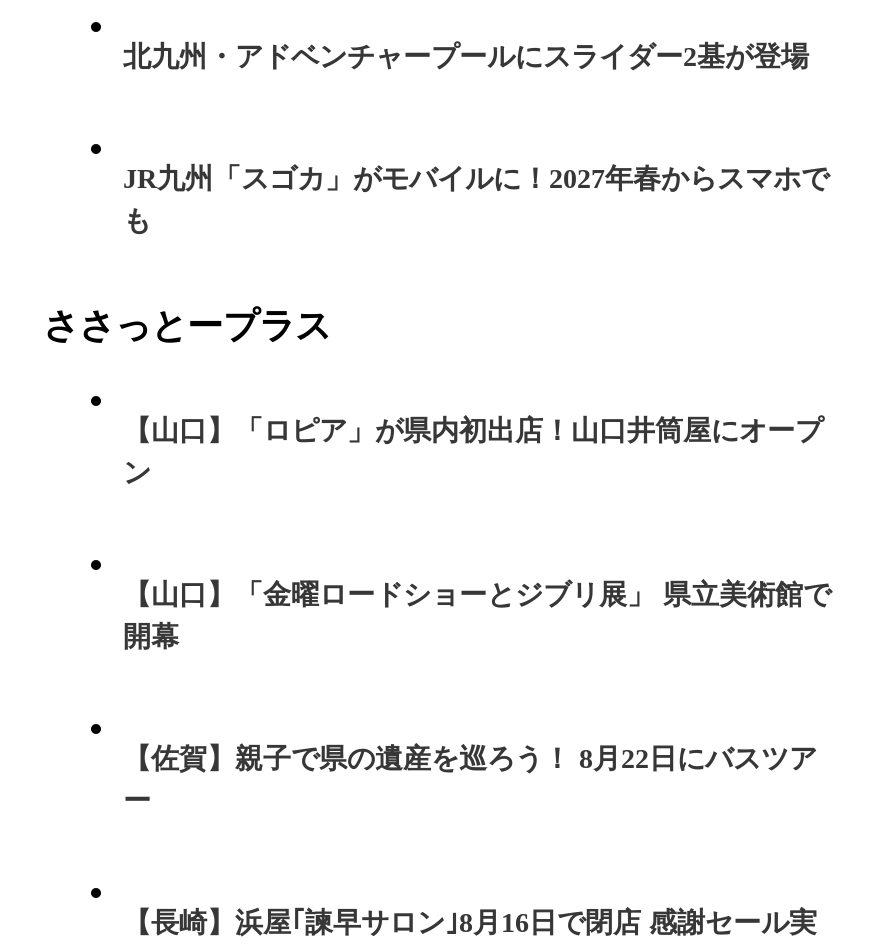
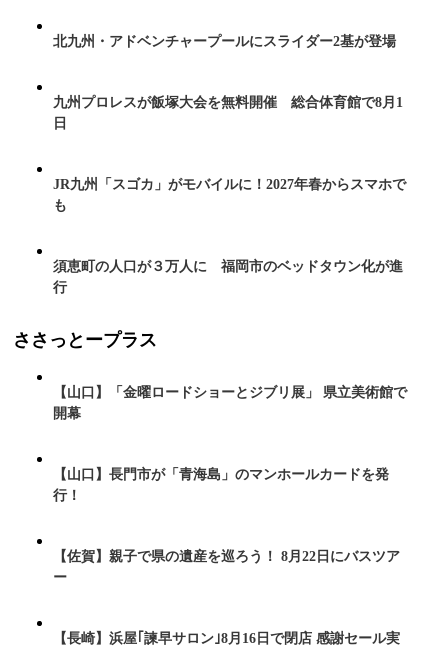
none -> [53,95,403,131] 九州プロレスが飯塚大会を無料開催 総合体育館で8月1 | 日
none -> [53,259,403,295] 須恵町の人口が３万人に 福岡市のベッドタウン化が進 | 行
[123,415,823,487] 【山口】「ロピア」が県内初出店！山口井筒屋にオープ | ン -> none
none -> [53,467,389,503] 【山口】長門市が「青海島」のマンホールカードを発 | 行！

